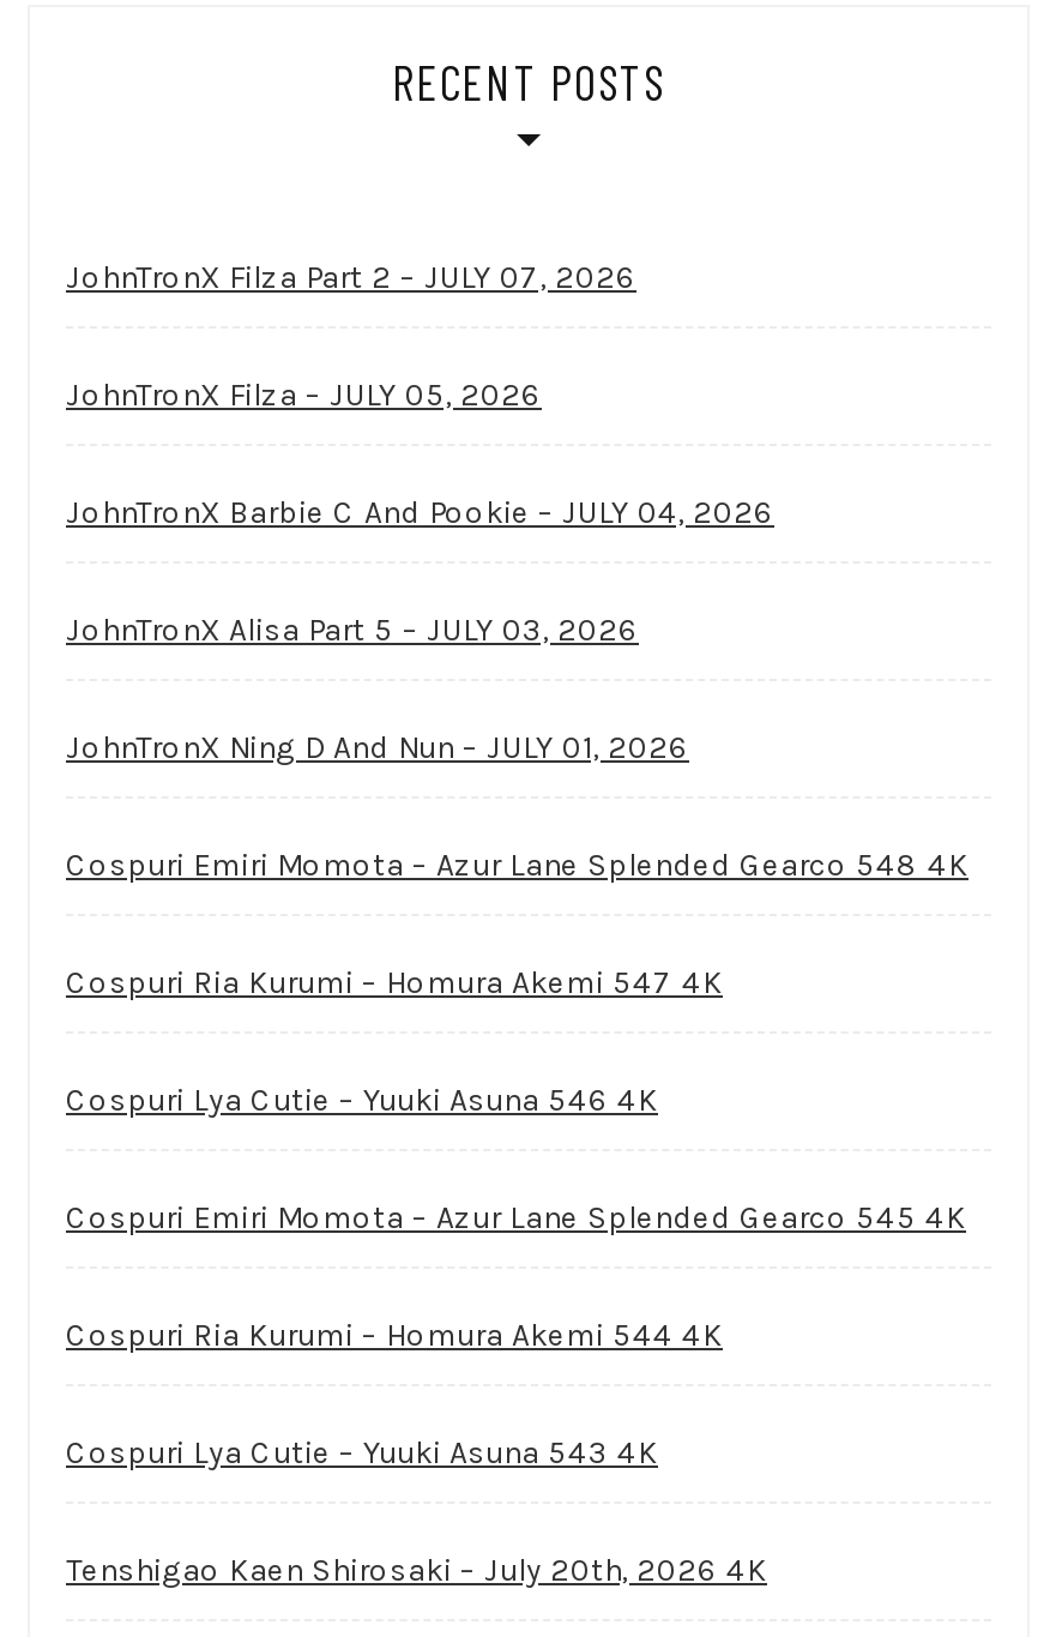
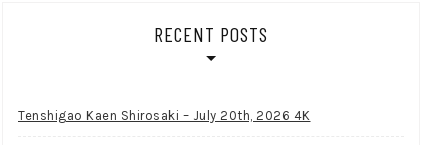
[66,260,969,1471] JohnTronX Filza Part 2 – JULY 07, 2026 | JohnTronX Filza – JULY 05, 2026 | JohnTronX Barbie C And Pookie – JULY 04, 2026 | JohnTronX Alisa Part 5 – JULY 03, 2026 | JohnTronX Ning D And Nun – JULY 01, 2026 | Cospuri Emiri Momota – Azur Lane Splended Gearco 548 4K | Cospuri Ria Kurumi – Homura Akemi 547 4K | Cospuri Lya Cutie – Yuuki Asuna 546 4K | Cospuri Emiri Momota – Azur Lane Splended Gearco 545 4K | Cospuri Ria Kurumi – Homura Akemi 544 4K | Cospuri Lya Cutie – Yuuki Asuna 543 4K -> none

